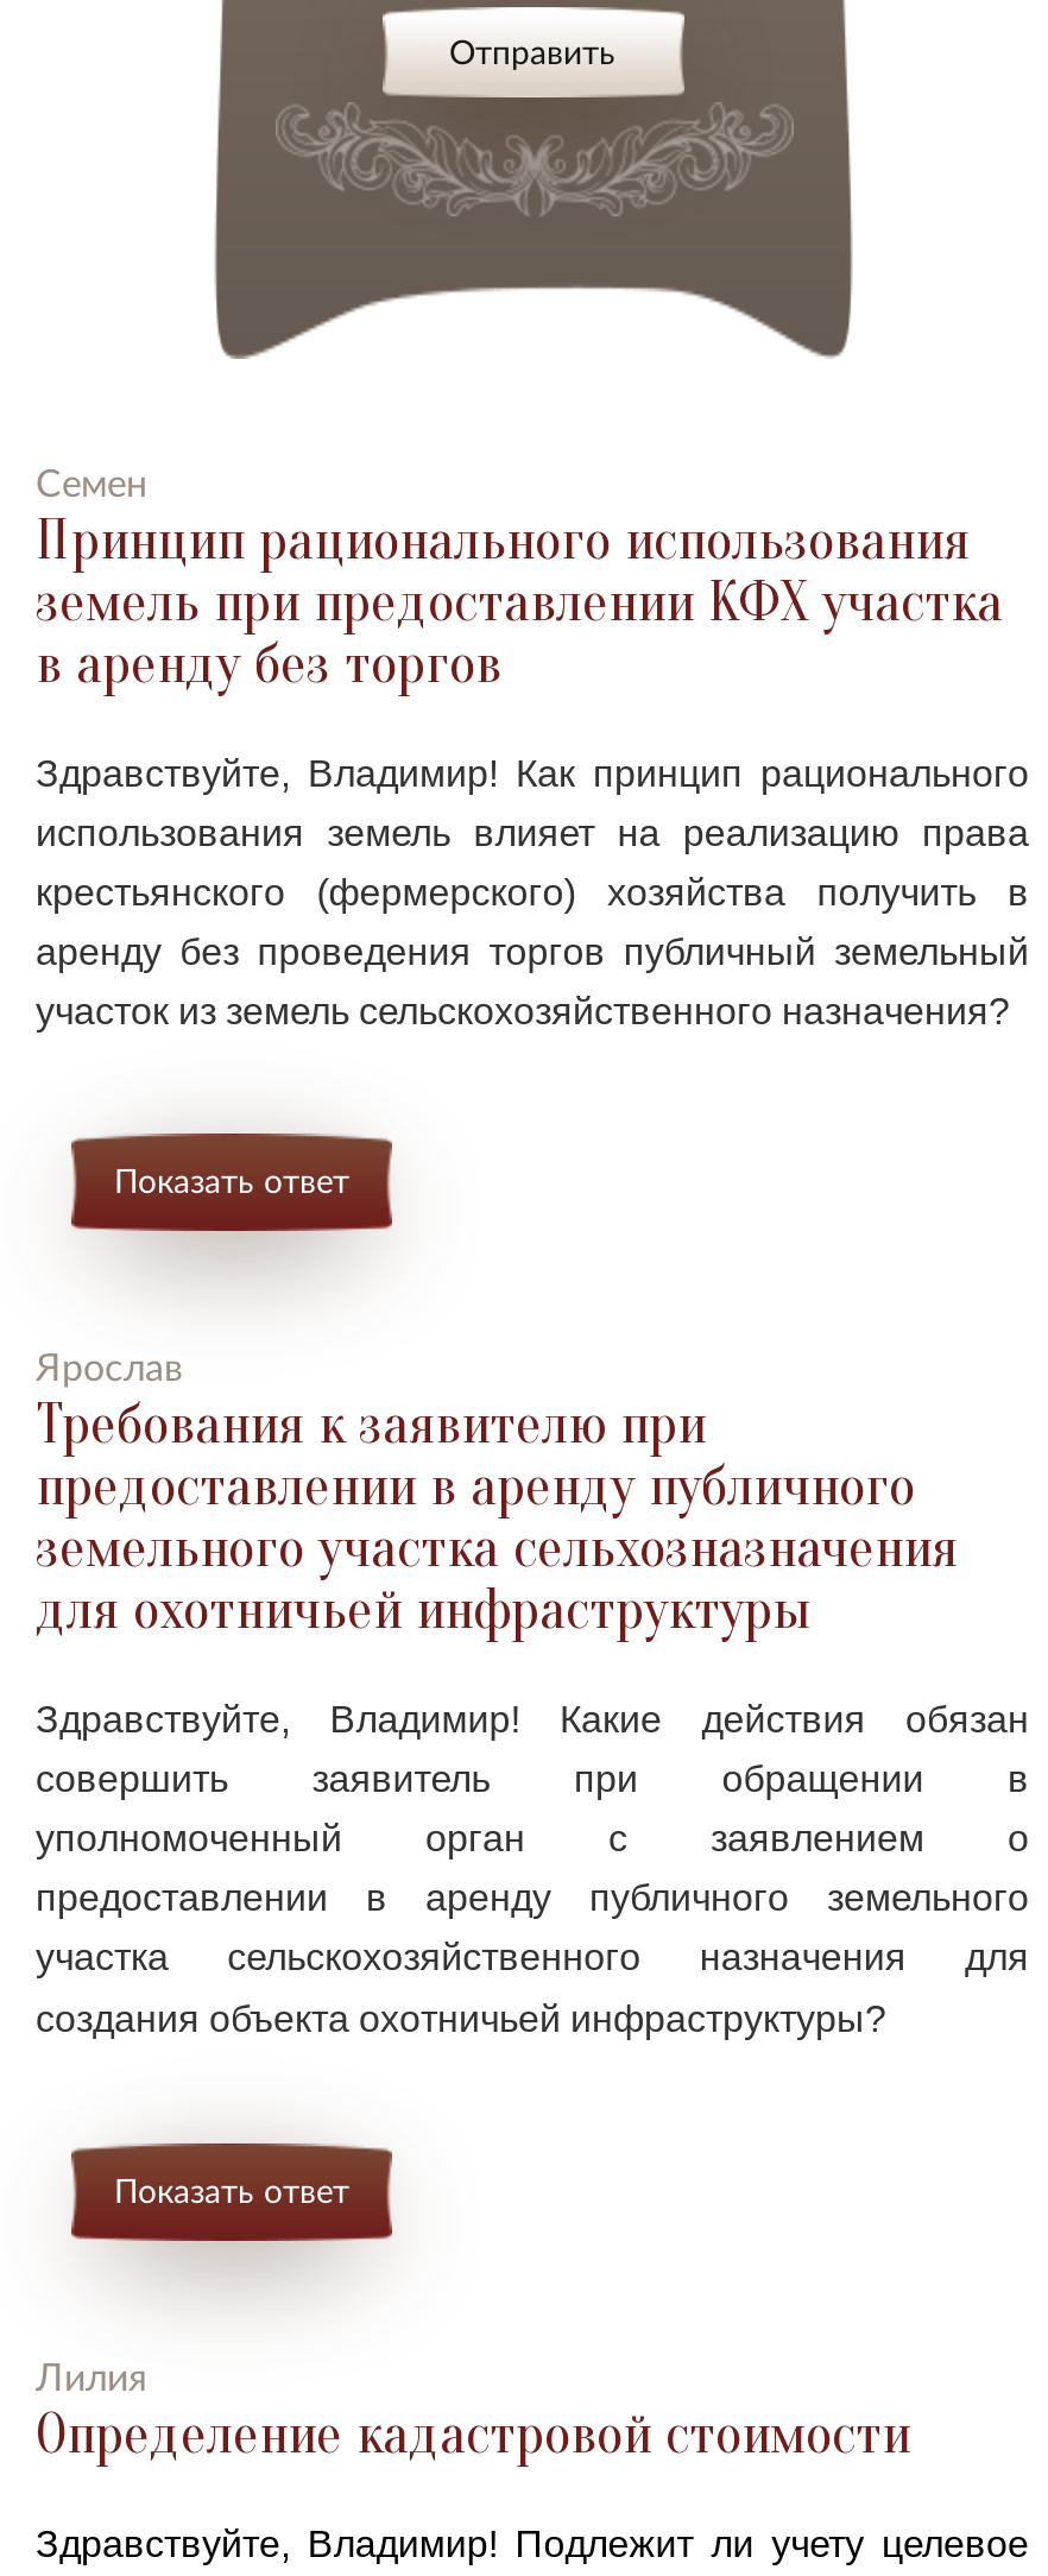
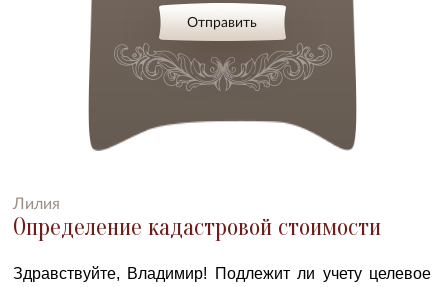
[36,460,1029,1033] Семен | Принцип рационального использования | земель при предоставлении КФХ участка | в аренду без торгов | Здравствуйте, Владимир! Как принцип рационального | использования земель влияет на реализацию права | крестьянского (фермерского) хозяйства получить в | аренду без проведения торгов публичный земельный | участок из земель сельскохозяйственного назначения? -> none
[69,1129,394,1288] [image] | Показать ответ -> none
[36,1344,1029,2040] Ярослав | Требования к заявителю при | предоставлении в аренду публичного | земельного участка сельхозназначения | для охотничьей инфраструктуры | Здравствуйте, Владимир! Какие действия обязан | совершить заявитель при обращении в | уполномоченный орган с заявлением о | предоставлении в аренду публичного земельного | участка сельскохозяйственного назначения для | создания объекта охотничьей инфраструктуры? -> none
[69,2139,394,2298] [image] | Показать ответ -> none

